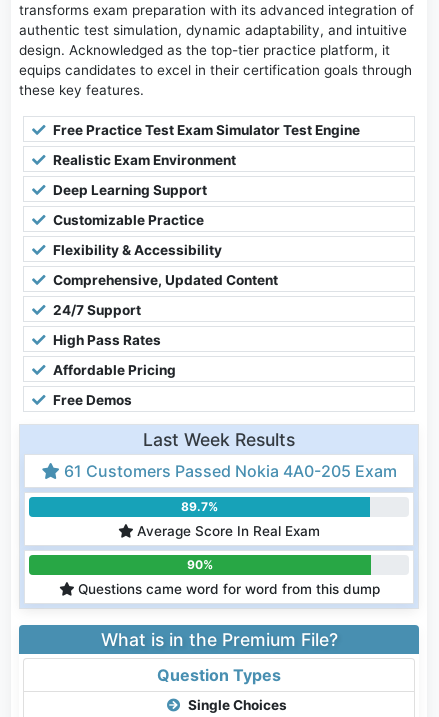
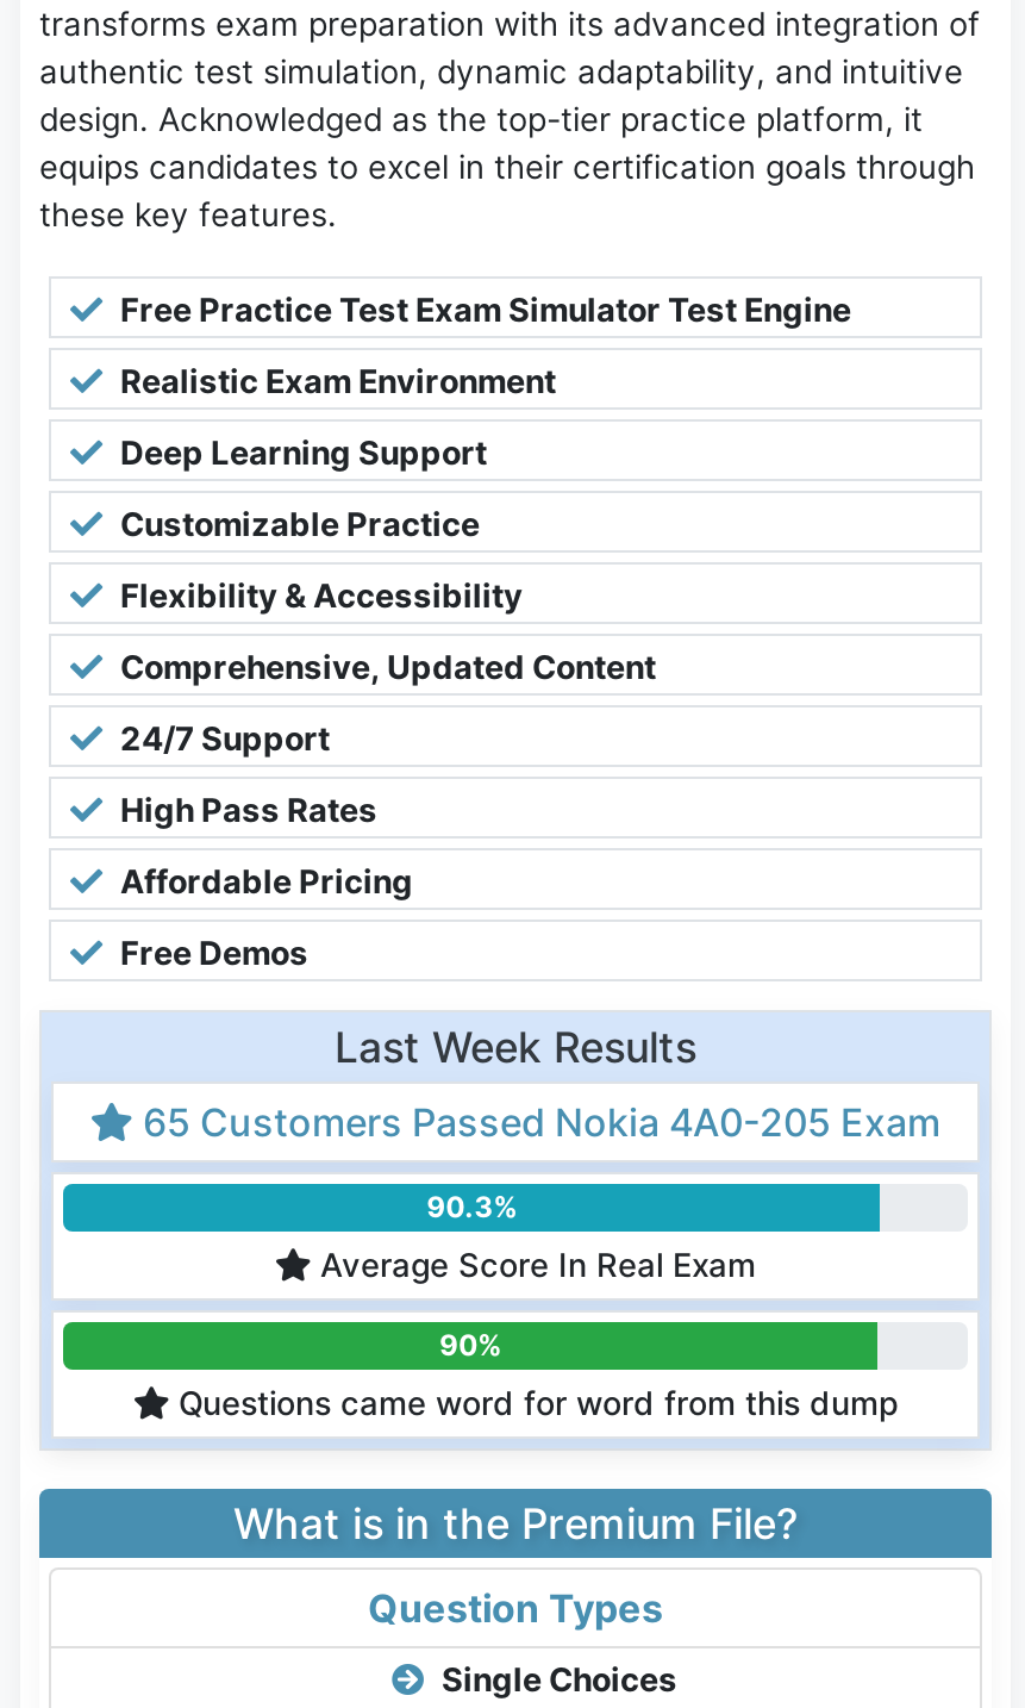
[59,461,396,481] 61 Customers Passed Nokia 4A0-205 Exam -> [133,1098,940,1146] 65 Customers Passed Nokia 4A0-205 Exam
[181,499,218,514] 89.7% -> [426,1189,517,1225] 90.3%

